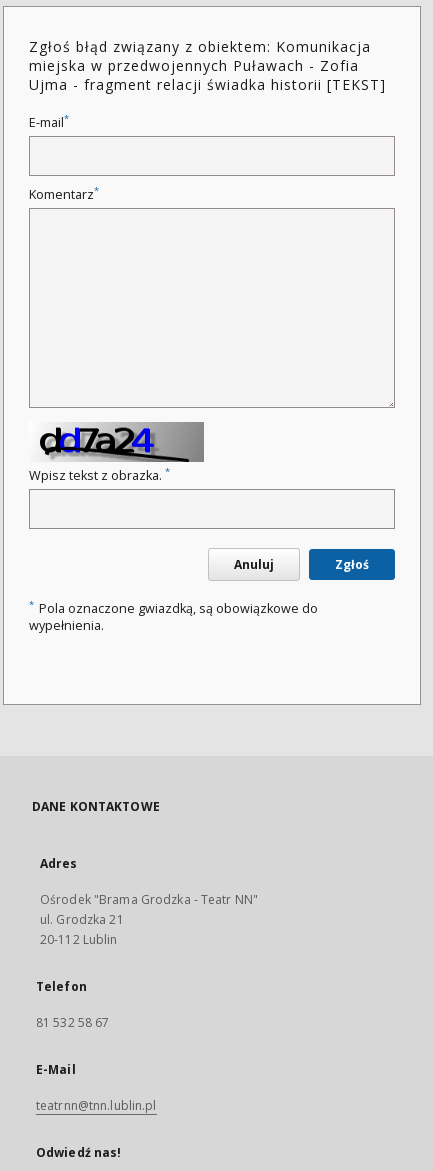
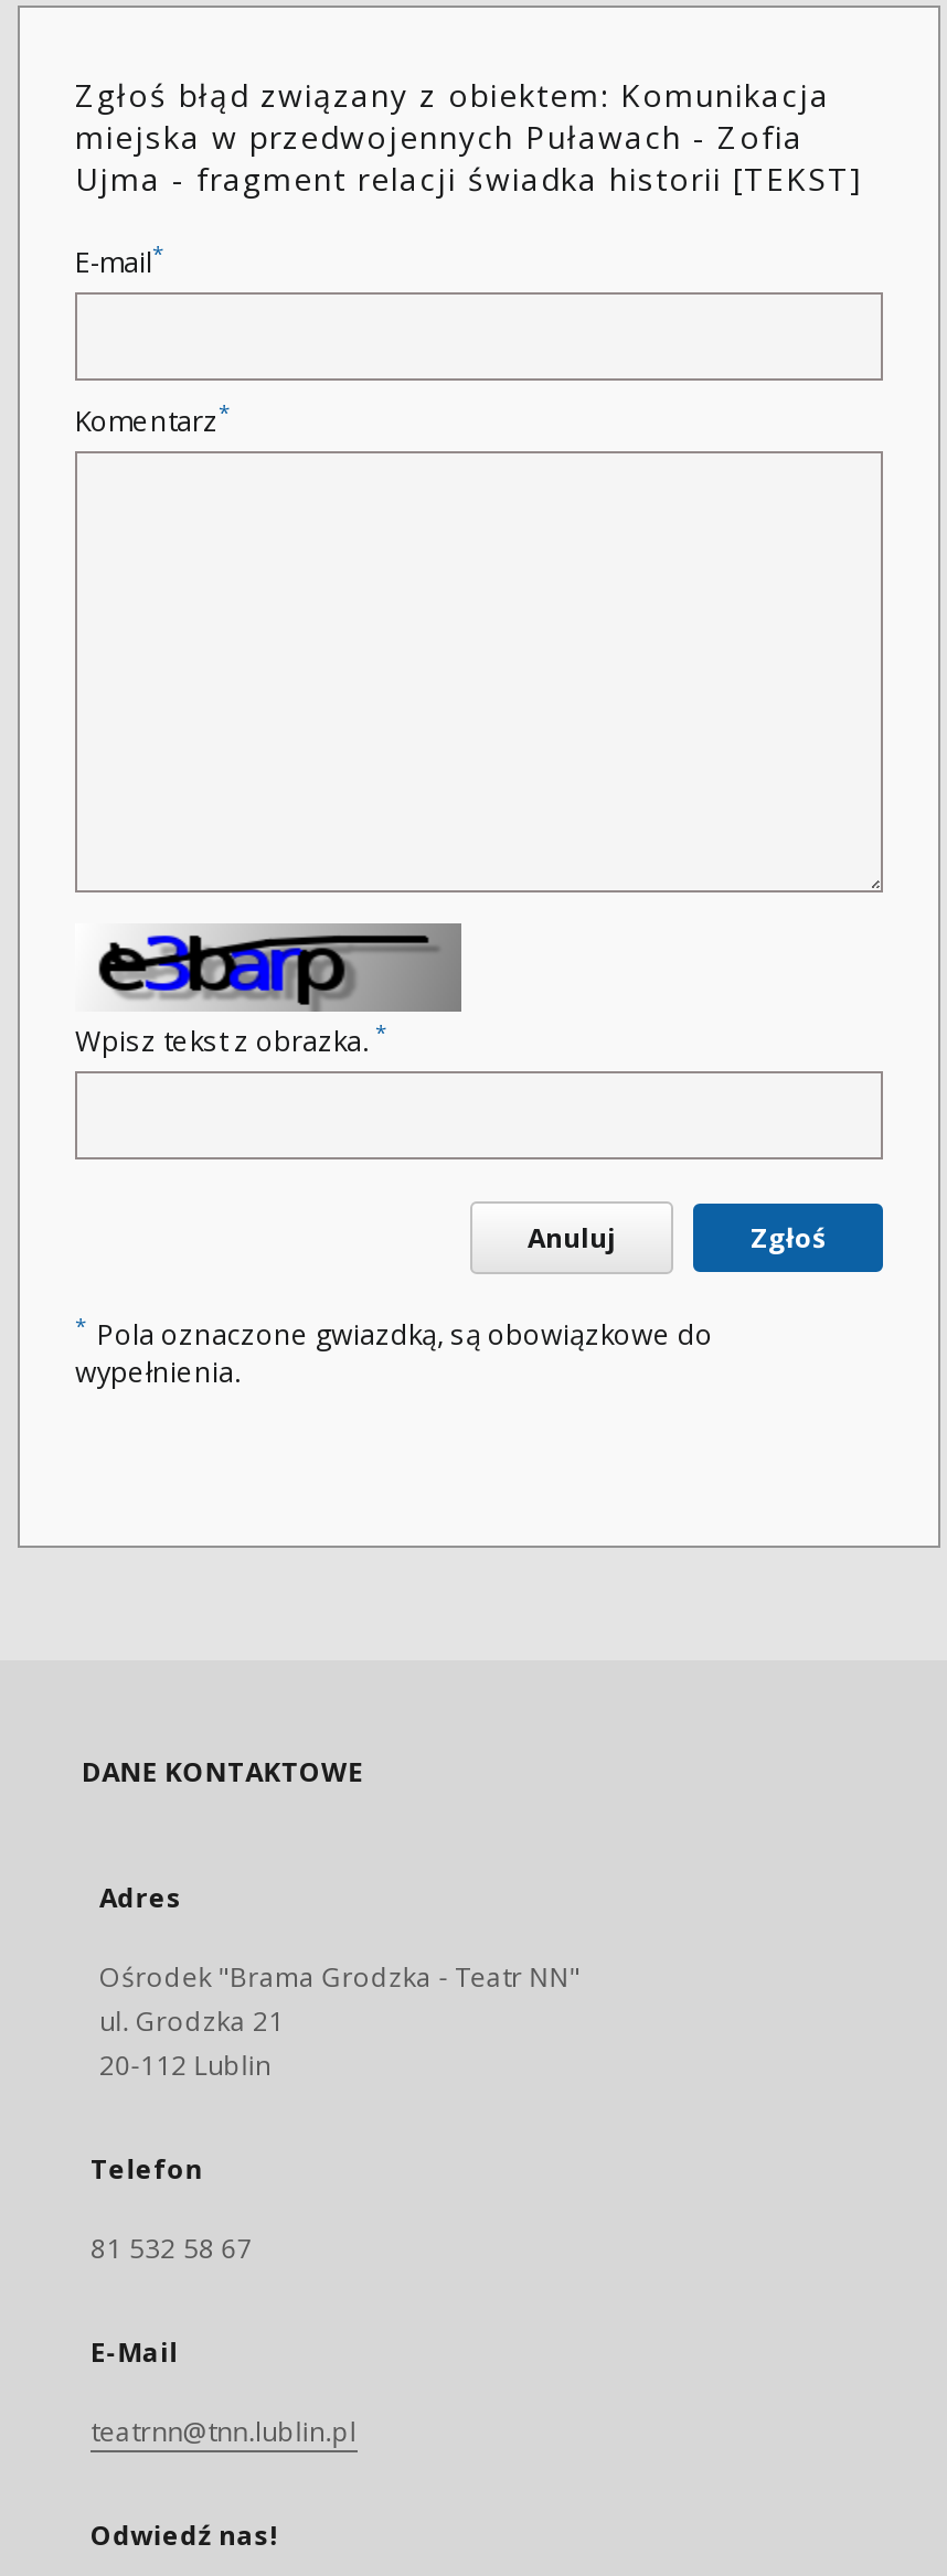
[42,426,191,463] [image] -> [106,932,437,1014] [image]

